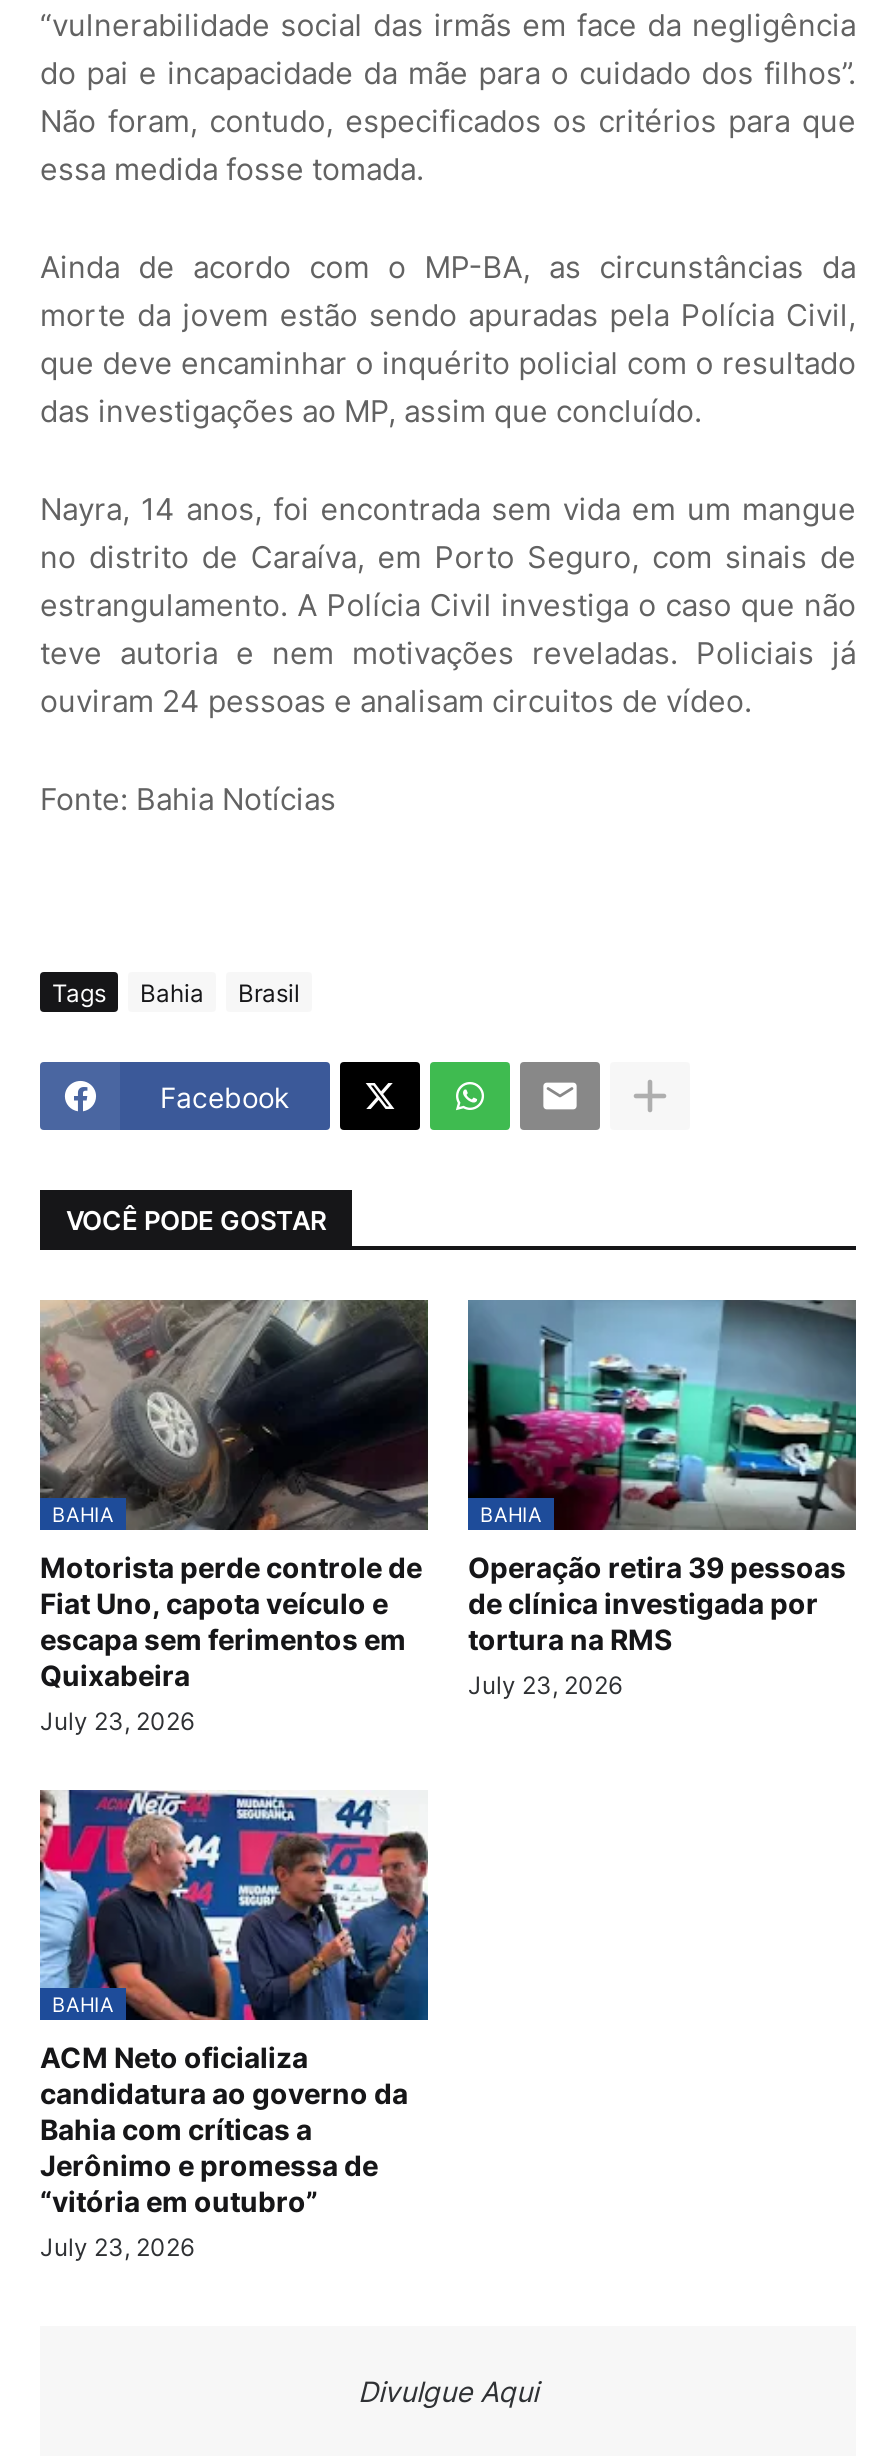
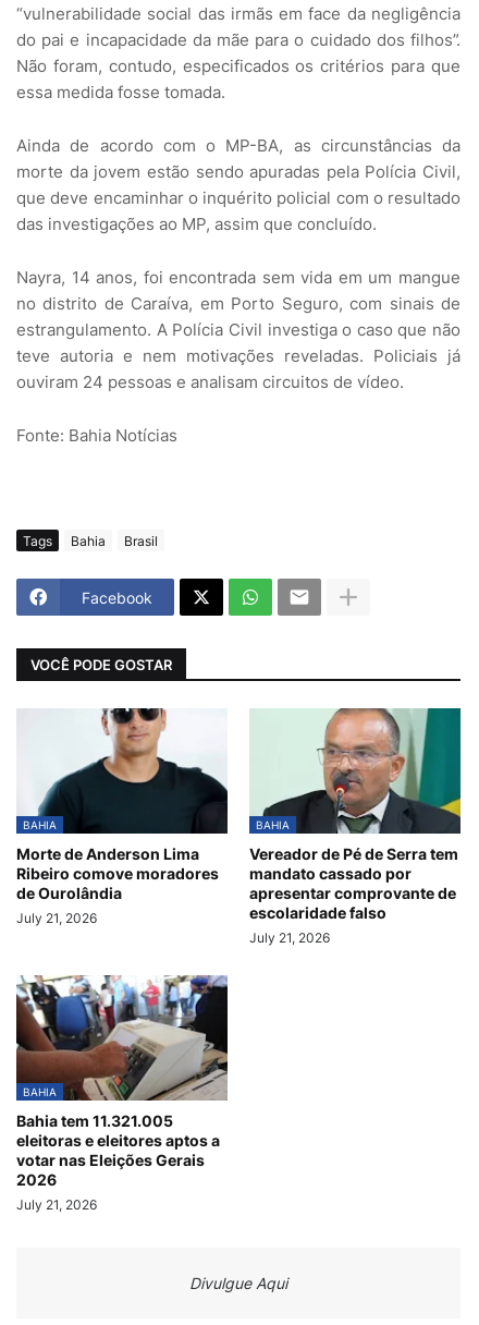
[38,1298,430,1736] [image] | Motorista perde controle de | Fiat Uno, capota veículo e | escapa sem ferimentos em | Quixabeira | July 23, 2026 -> [16,708,228,926] [image] | Morte de Anderson Lima | Ribeiro comove moradores | de Ourolândia | July 21, 2026
[466,1298,858,1700] [image] | Operação retira 39 pessoas | de clínica investigada por | tortura na RMS | July 23, 2026 -> [249,707,462,946] [image] | Vereador de Pé de Serra tem | mandato cassado por | apresentar comprovante de | escolaridade falso | July 21, 2026
[38,1788,430,2262] [image] | ACM Neto oficializa | candidatura ao governo da | Bahia com críticas a | Jerônimo e promessa de | “vitória em outubro” | July 23, 2026 -> [15,974,229,1213] [image] | Bahia tem 11.321.005 | eleitoras e eleitores aptos a | votar nas Eleições Gerais | 2026 | July 21, 2026

